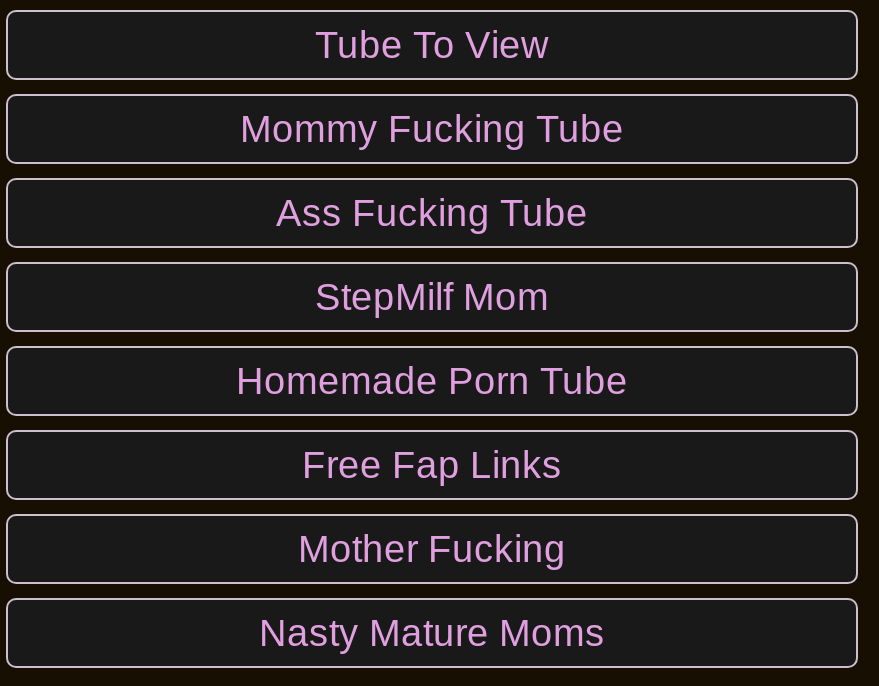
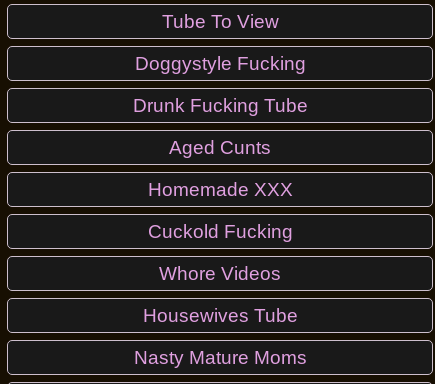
[236,108,628,570] Mommy Fucking Tube | Ass Fucking Tube | StepMilf Mom | Homemade Porn Tube | Free Fap Links | Mother Fucking -> [132,53,307,326] Doggystyle Fucking | Drunk Fucking Tube | Aged Cunts | Homemade XXX | Cuckold Fucking | Whore Videos | Housewives Tube

